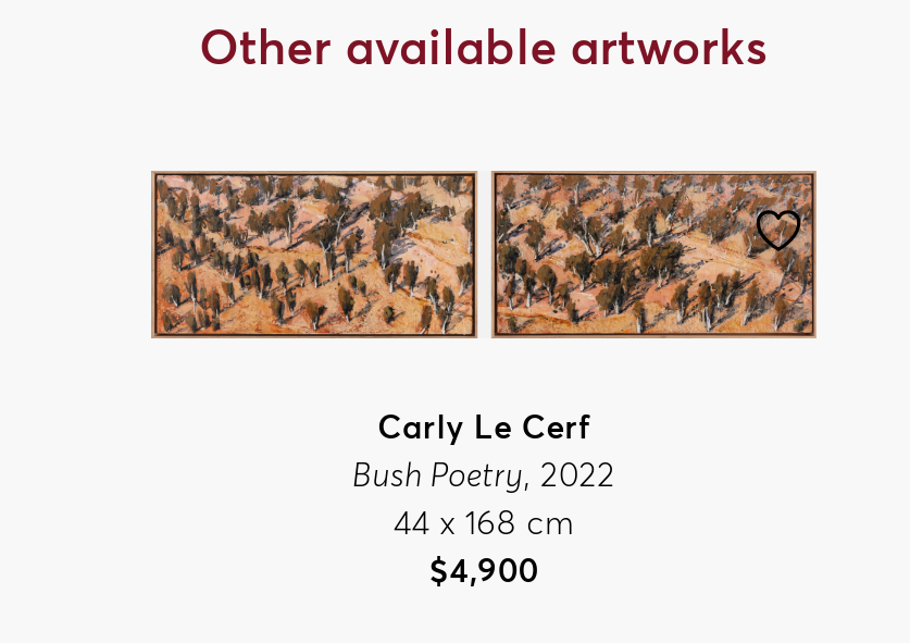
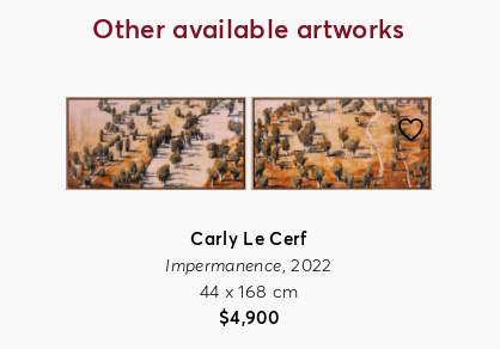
[155,170,475,335] [image] -> [68,97,245,189] [image]
[495,170,814,335] [image] -> [254,97,431,189] [image]
[352,453,616,494] Bush Poetry, 2022 -> [165,253,332,276] Impermanence, 2022

